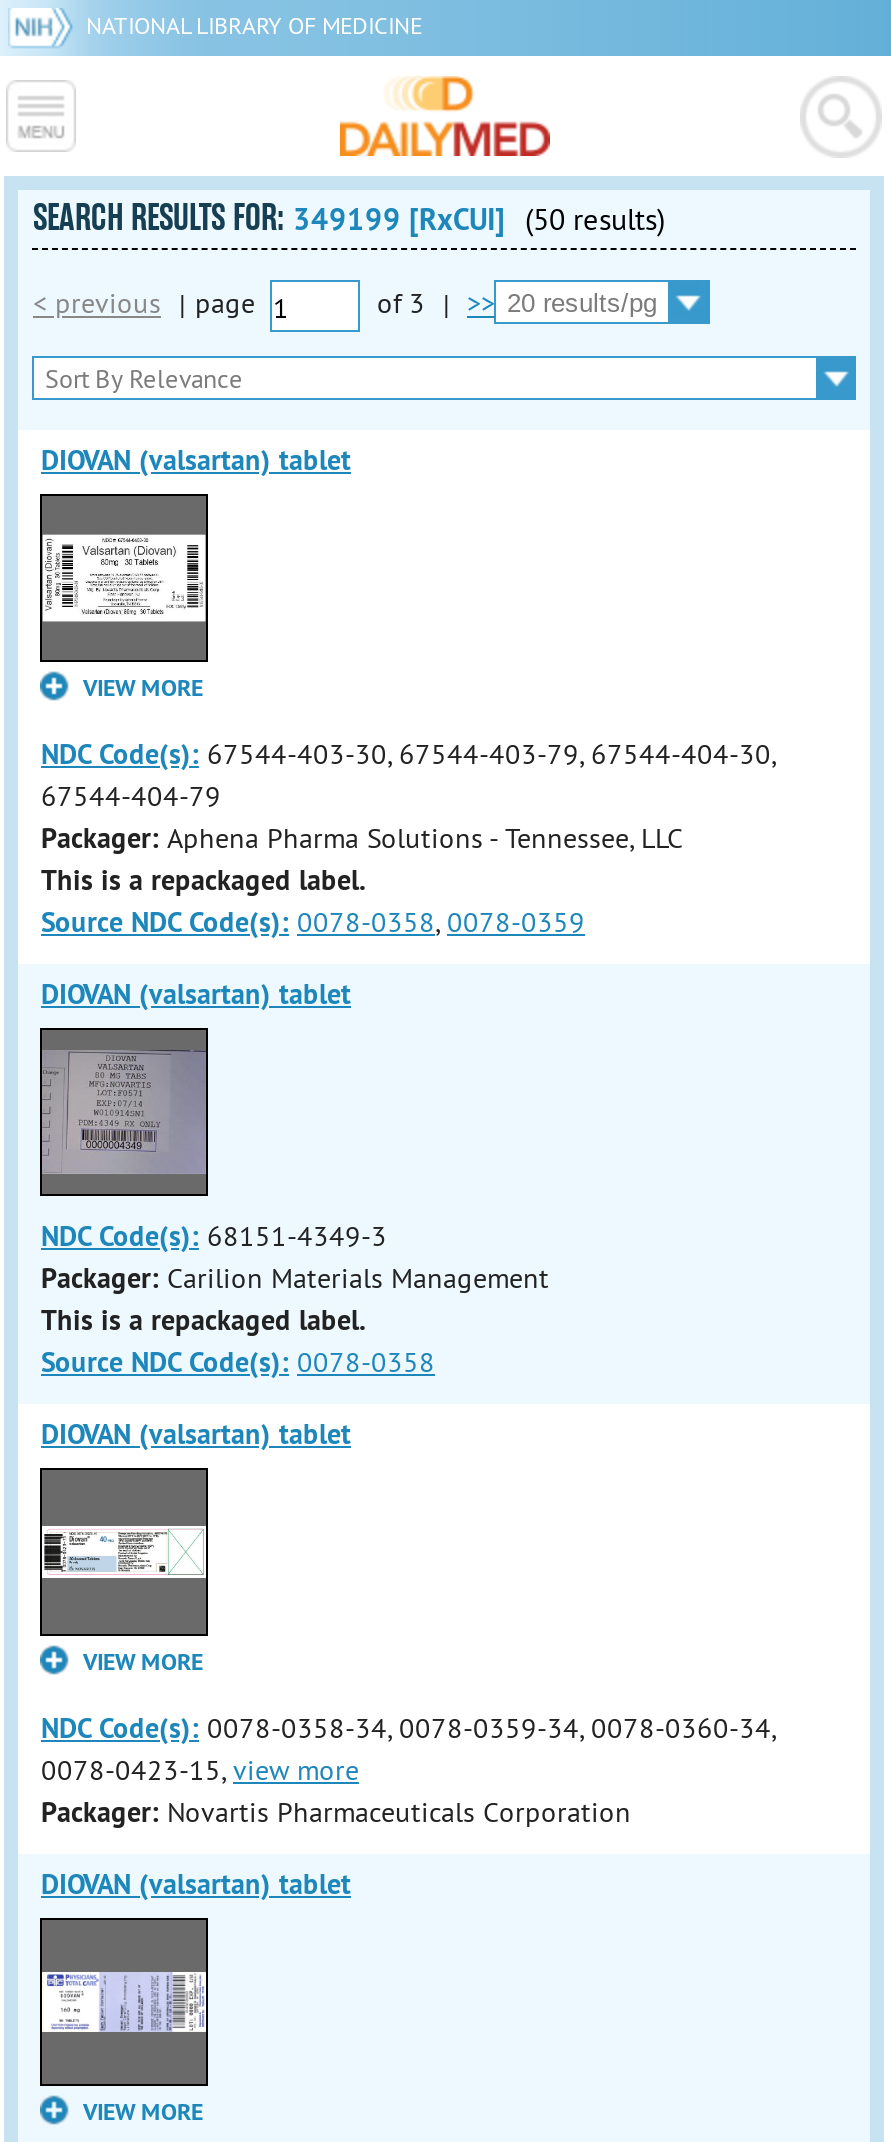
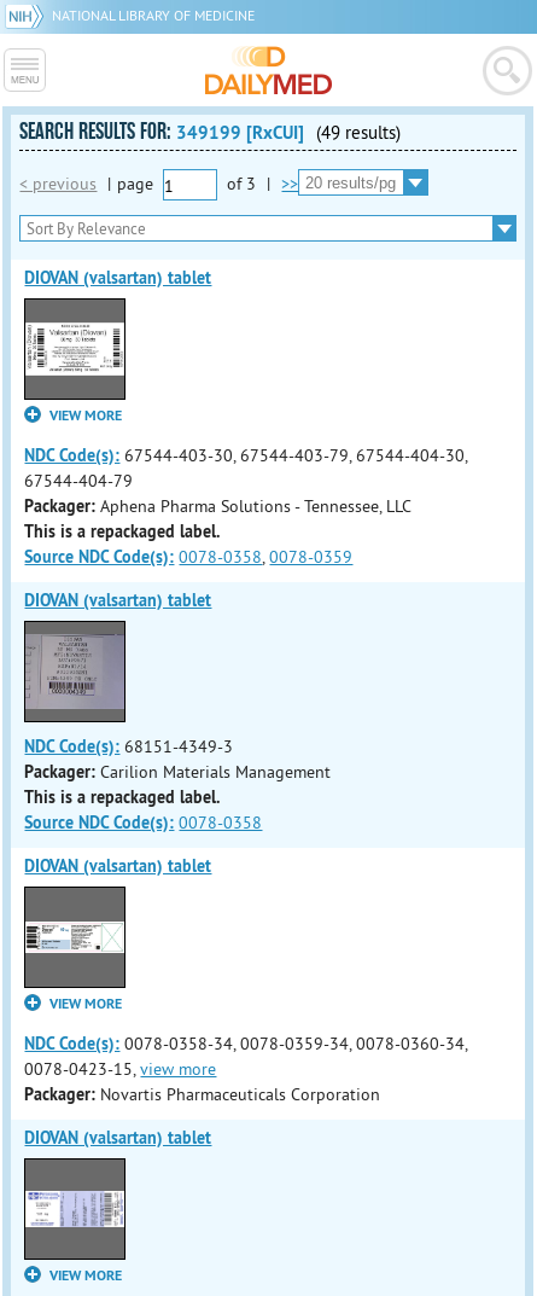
[33,196,665,240] SEARCH RESULTS FOR: 349199 [RxCUI] (50 results) -> [20,118,401,145] SEARCH RESULTS FOR: 349199 [RxCUI] (49 results)

